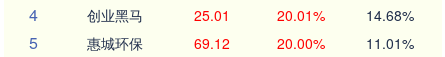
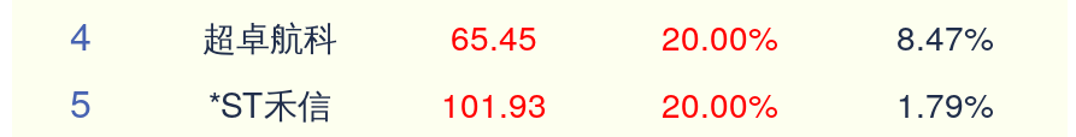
[87,5,413,25] 创业黑马 | 25.01 | 20.01% | 14.68% -> [202,12,993,60] 超卓航科 | 65.45 | 20.00% | 8.47%
[87,33,229,53] 惠城环保 | 69.12 -> [208,79,547,127] *ST禾信 | 101.93
[365,33,413,53] 11.01% -> [896,79,993,127] 1.79%

